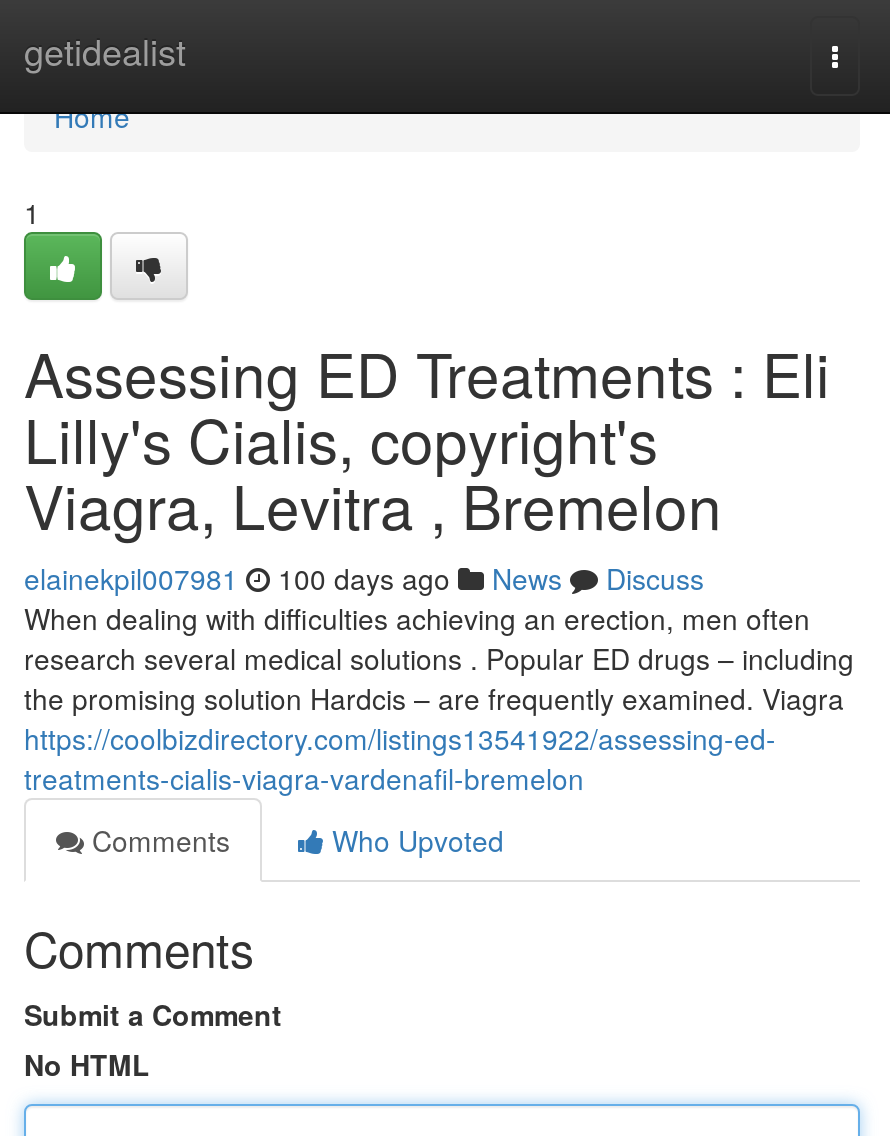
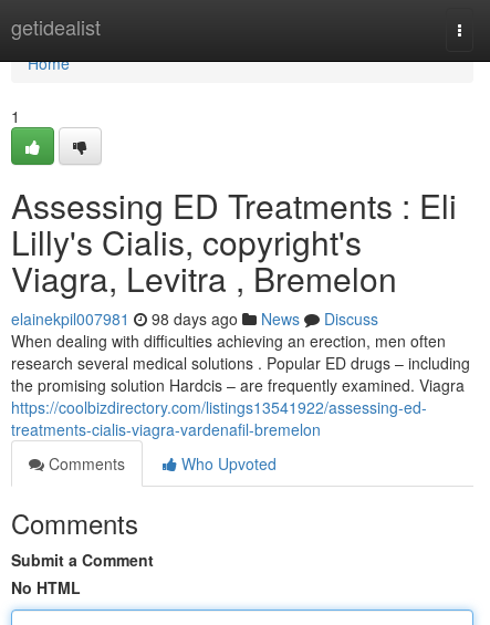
[24,558,704,598] elainekpil007981 100 days ago News Discuss -> [11,308,378,330] elainekpil007981 98 days ago News Discuss

